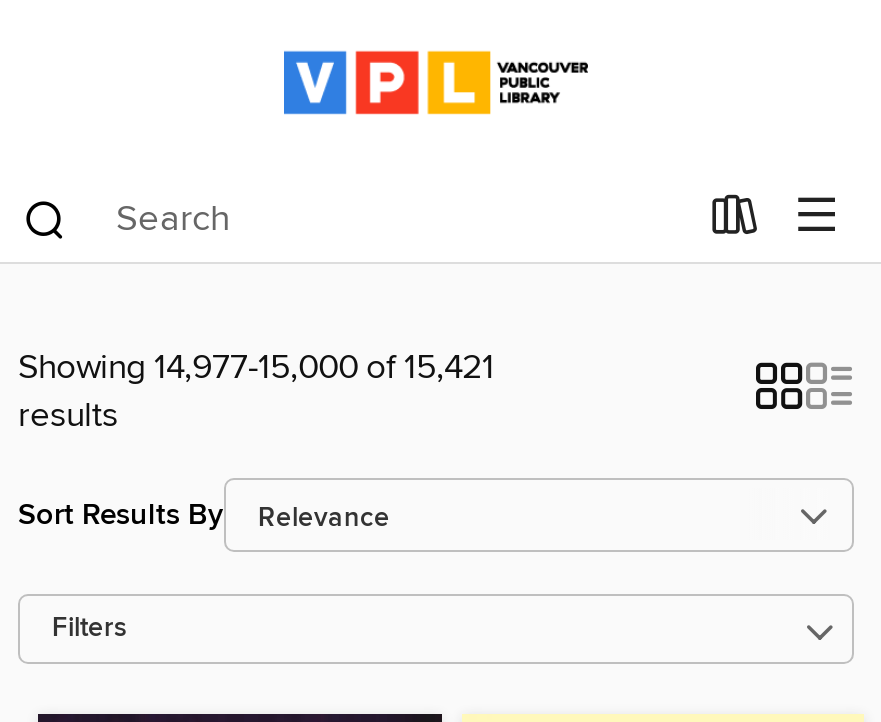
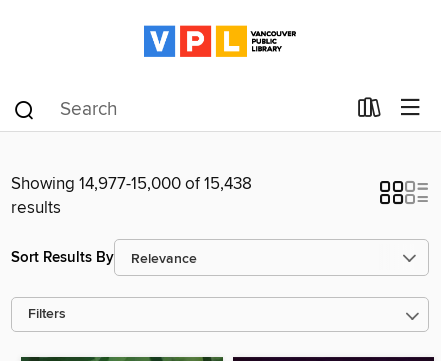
[18,346,494,390] Showing 14,977-15,000 of 15,421 -> [11,173,252,195] Showing 14,977-15,000 of 15,438

